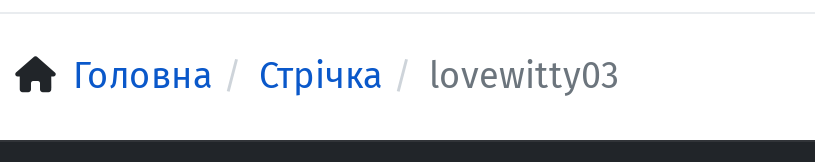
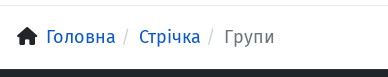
[429,53,619,97] lovewitty03 -> [224,25,275,47] Групи

